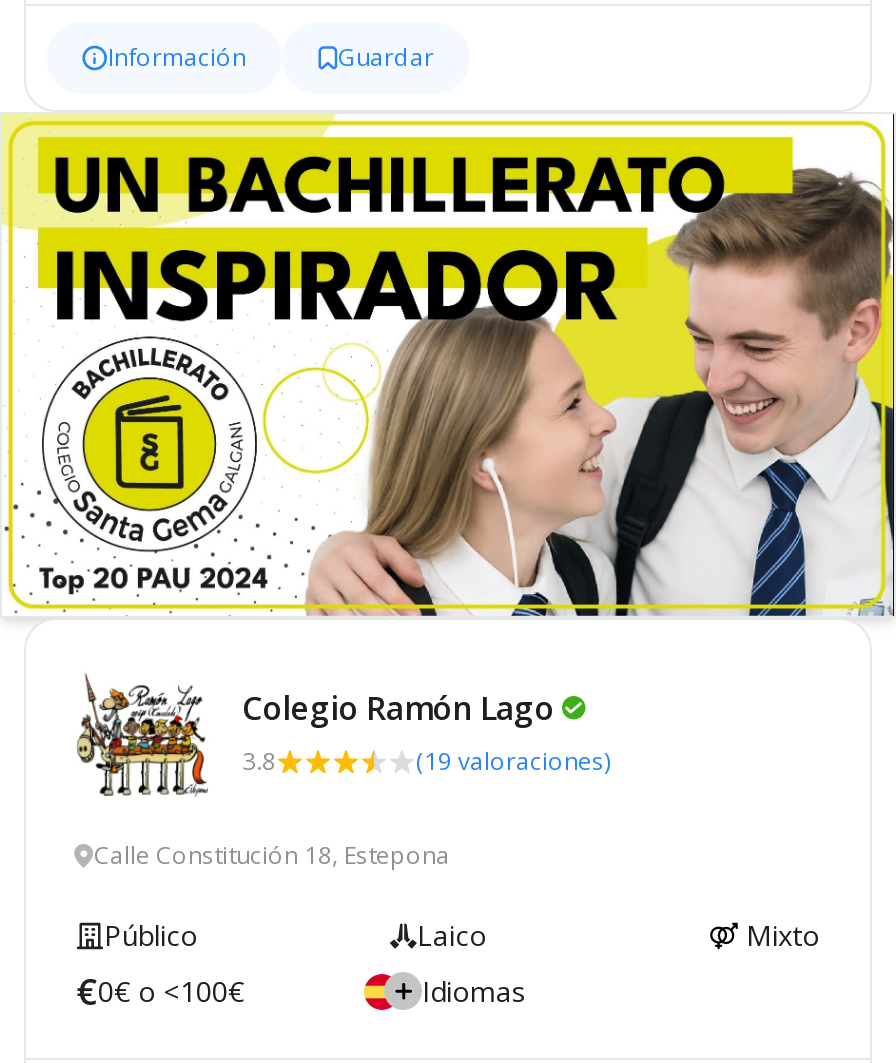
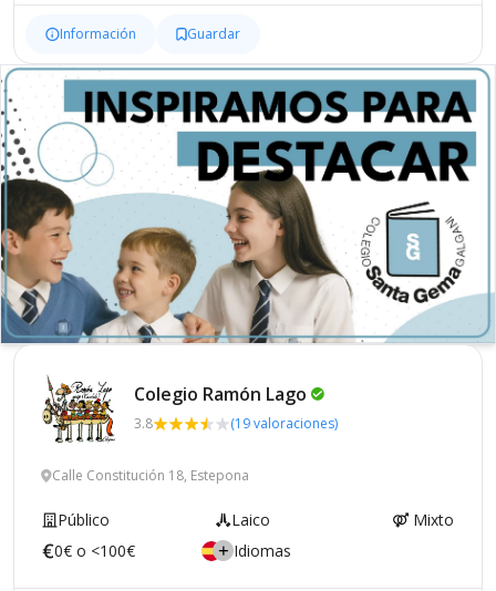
[6,114,890,618] [image] -> [3,65,493,344] [image]

